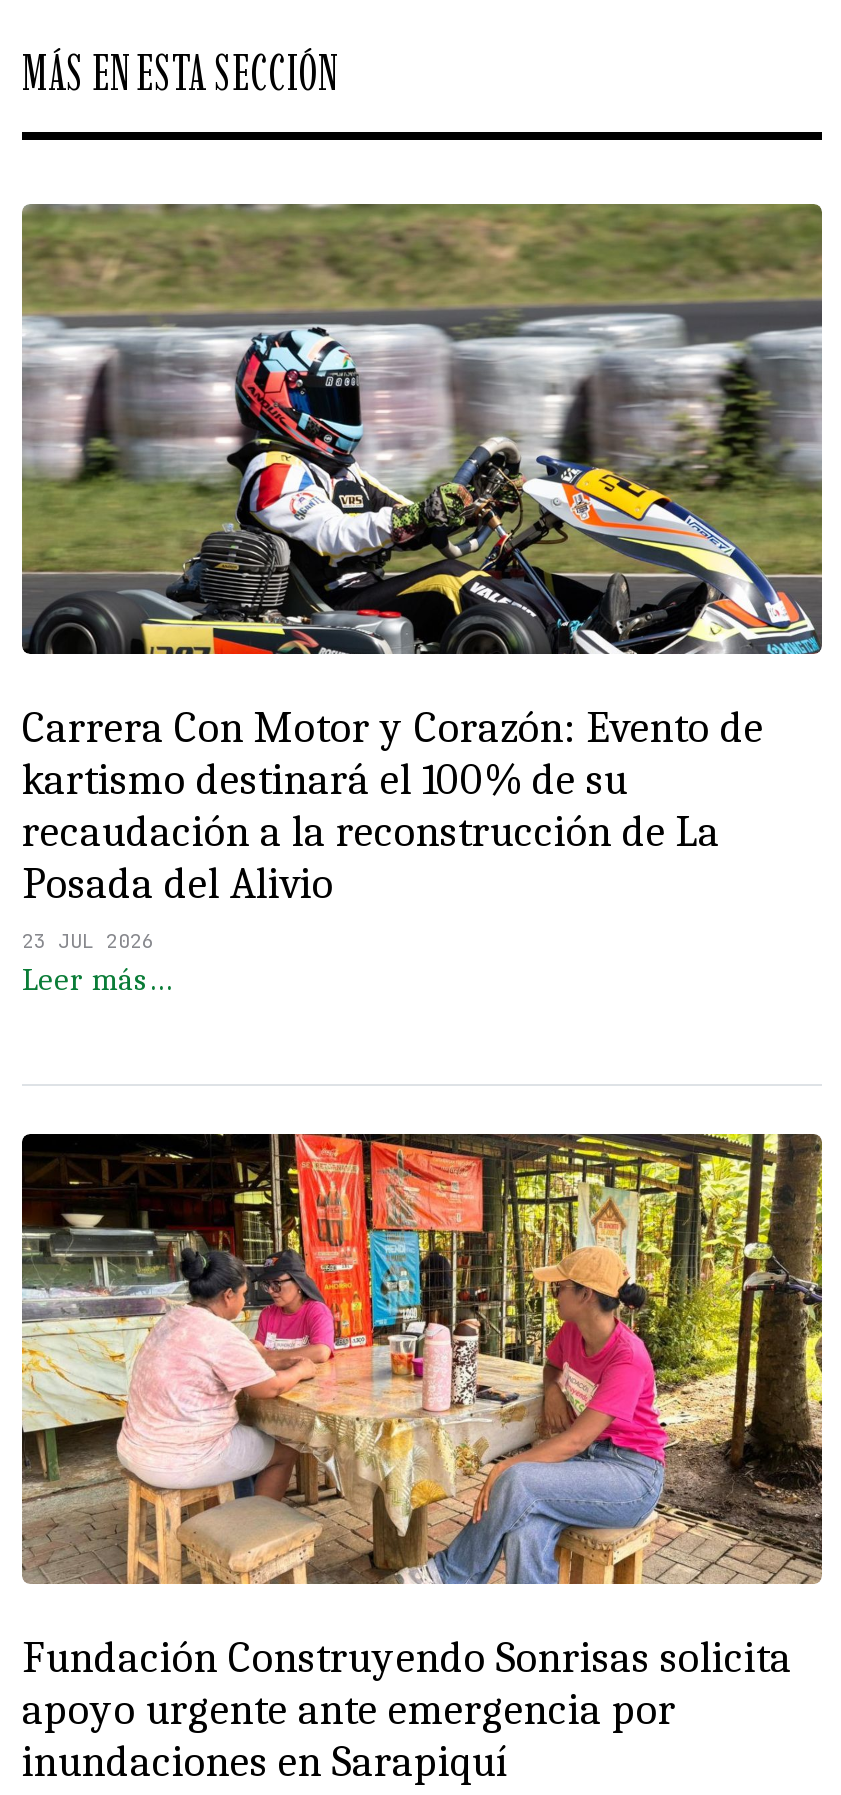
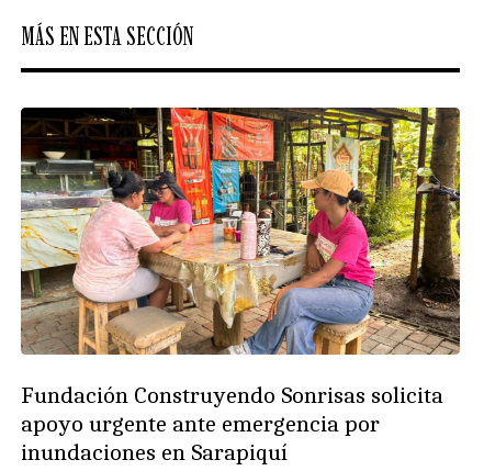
[20,202,824,998] [image] | Carrera Con Motor y Corazón: Evento de | kartismo destinará el 100% de su | recaudación a la reconstrucción de La | Posada del Alivio | 23 JUL 2026 | Leer más… -> none

